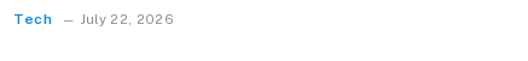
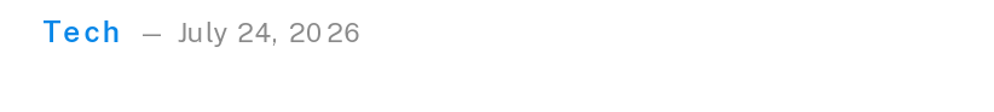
[13,10,174,27] Tech July 22, 2026 -> [42,16,364,49] Tech July 24, 2026

